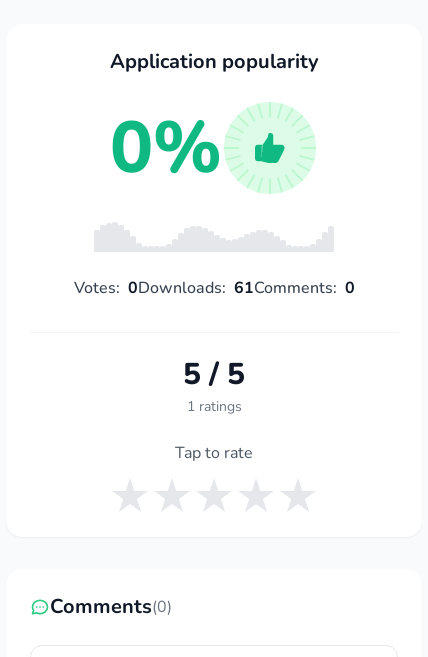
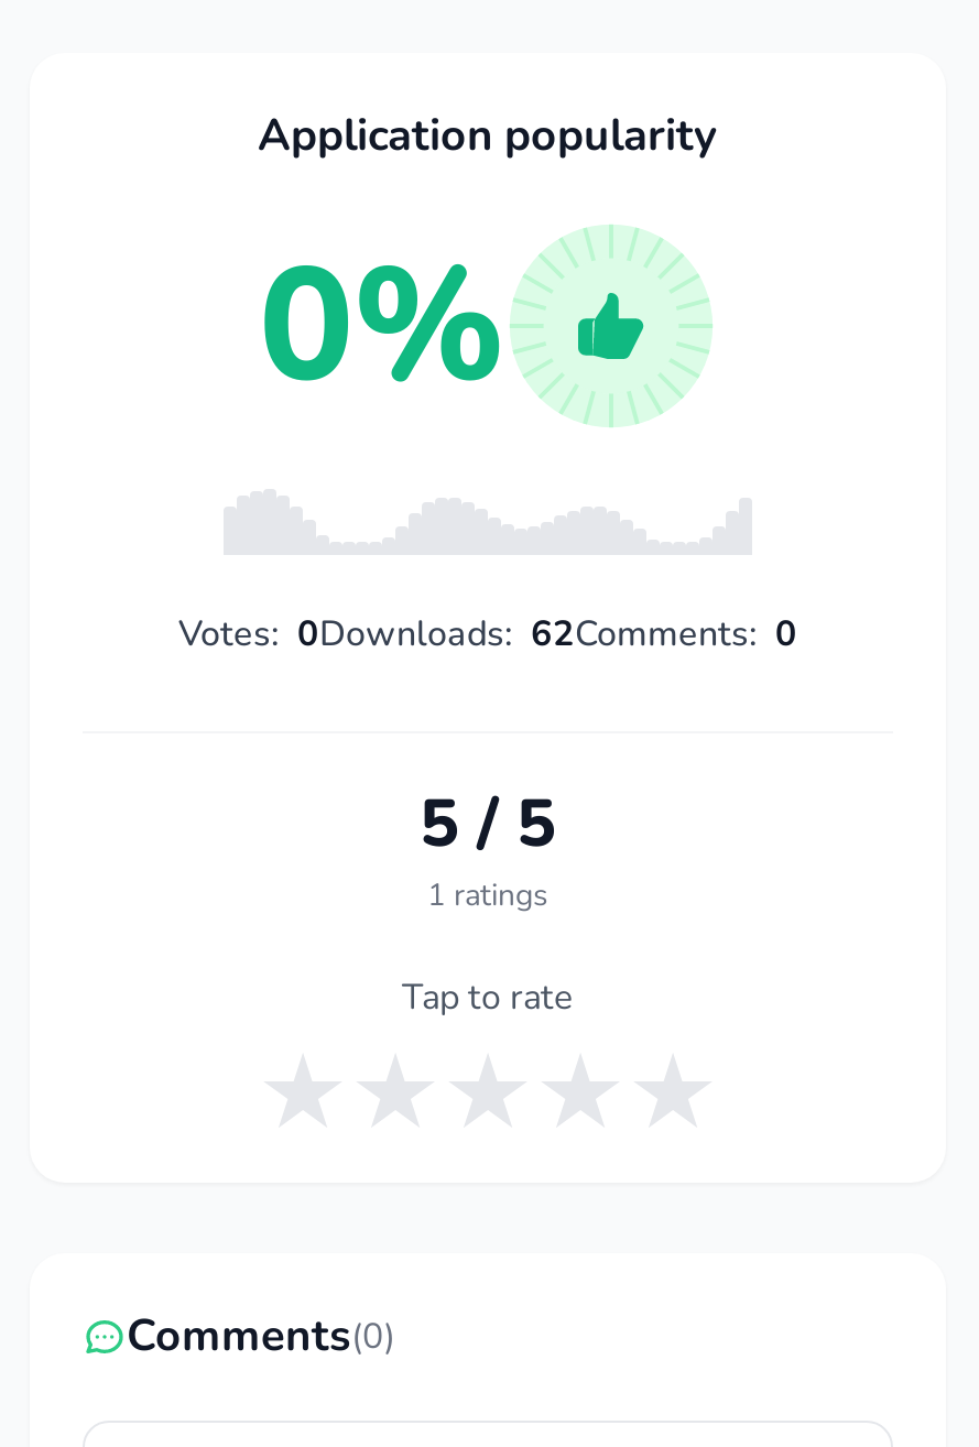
[73,277,354,299] Votes: 0Downloads: 61Comments: 0 -> [178,610,797,659] Votes: 0Downloads: 62Comments: 0

